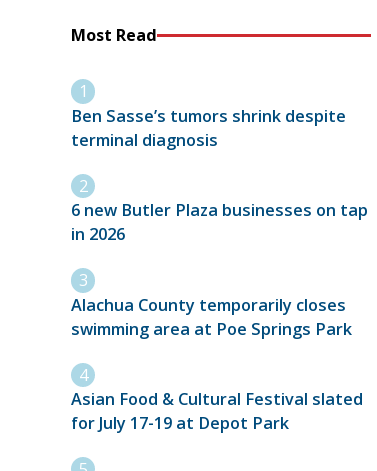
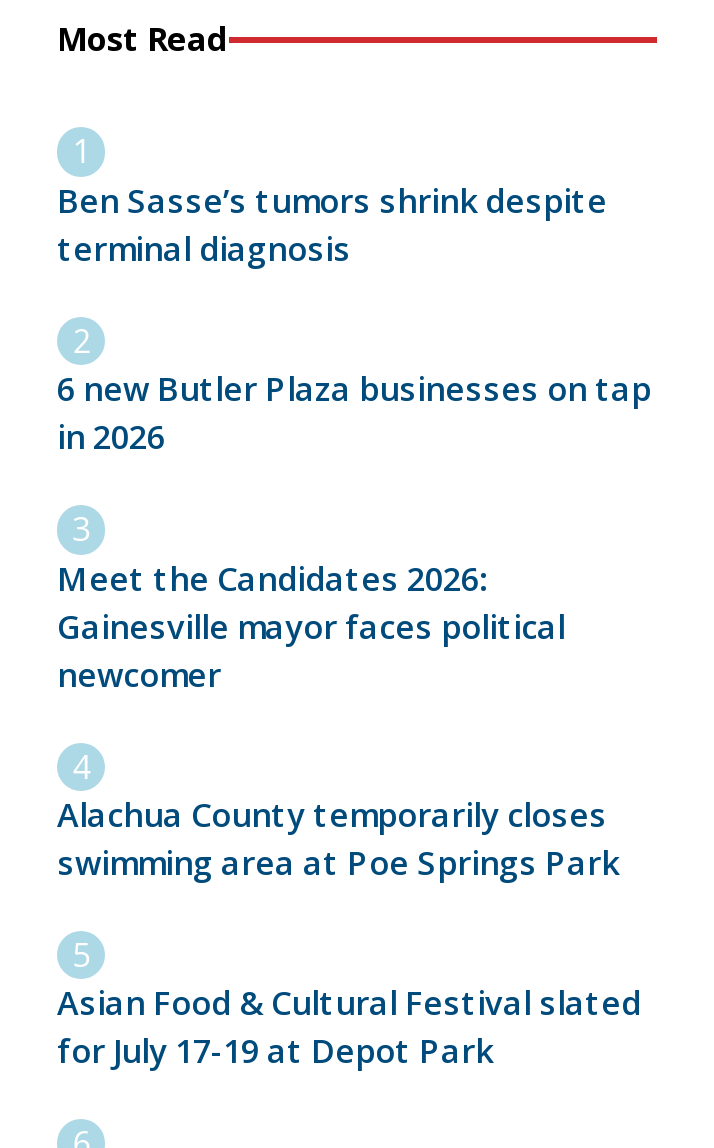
none -> [57,556,565,696] Meet the Candidates 2026: | Gainesville mayor faces political | newcomer

